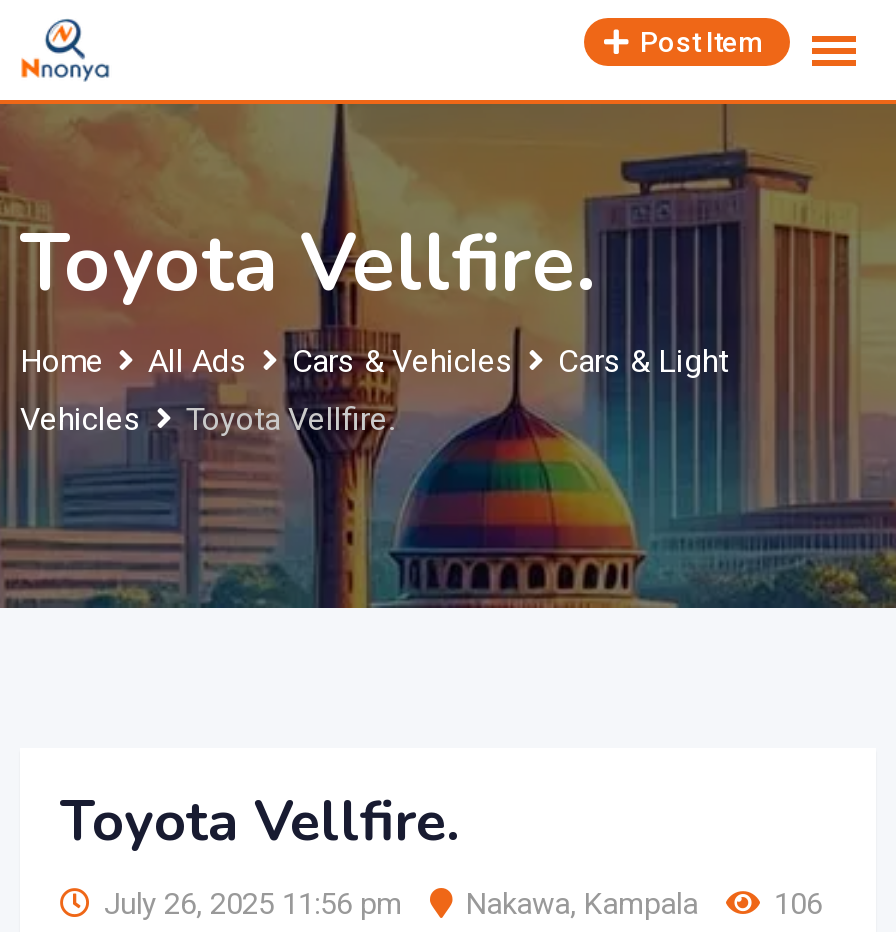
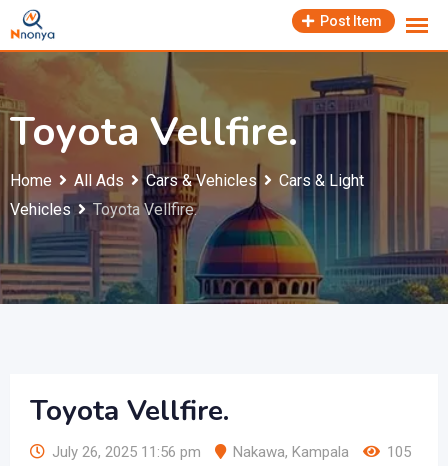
[774,886,822,922] 106 -> [387,443,411,461] 105

